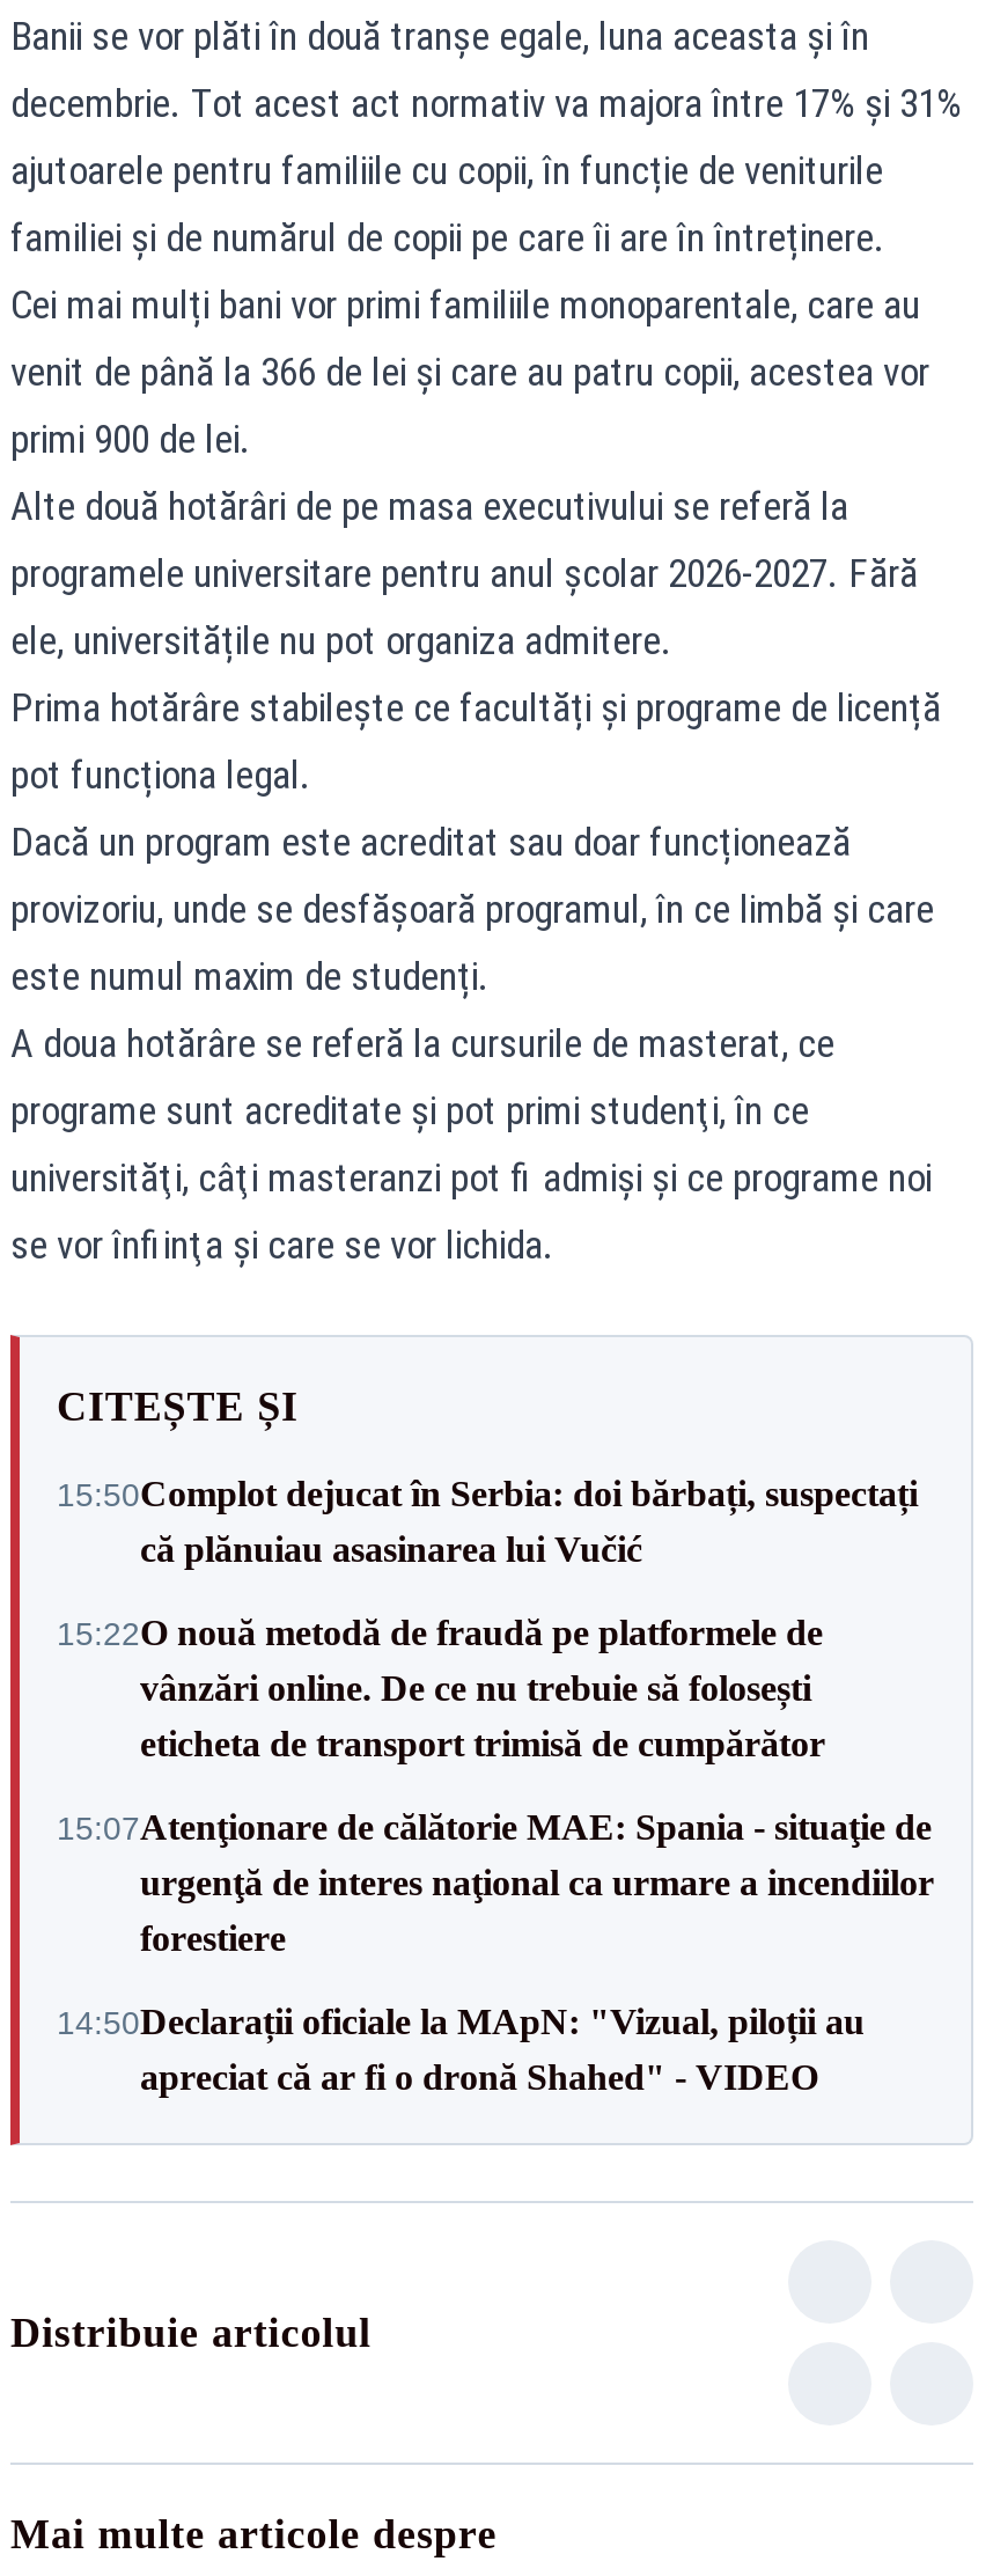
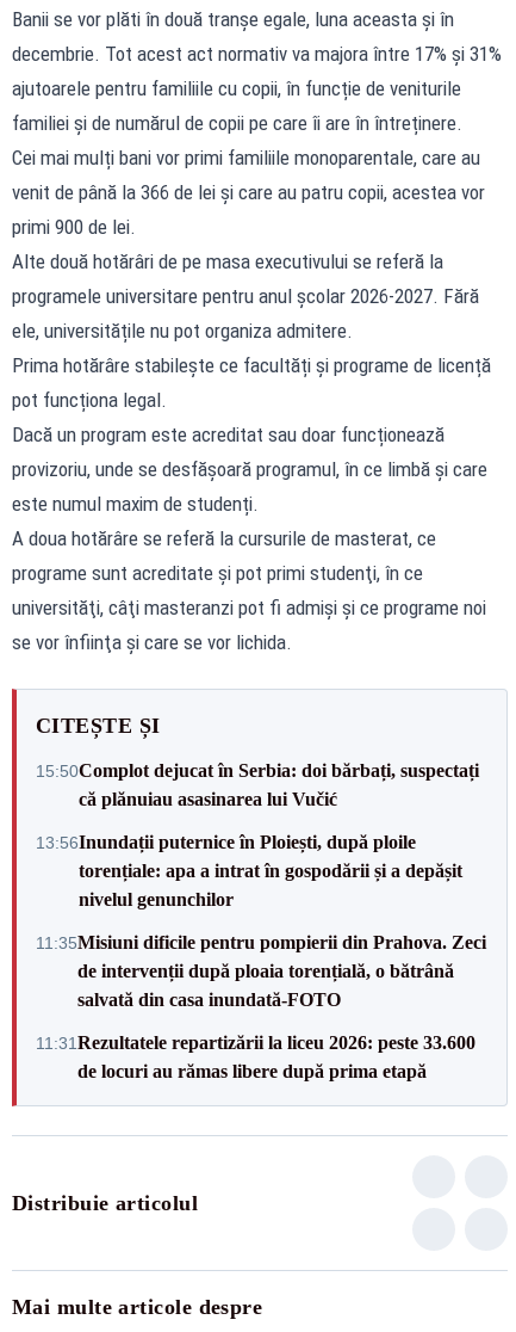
[57,1613,825,1763] 15:22O nouă metodă de fraudă pe platformele de | vânzări online. De ce nu trebuie să folosești | eticheta de transport trimisă de cumpărător -> [36,831,462,909] 13:56Inundații puternice în Ploiești, după ploile | torențiale: apa a intrat în gospodării și a depășit | nivelul genunchilor
[57,1807,934,1958] 15:07Atenţionare de călătorie MAE: Spania - situaţie de | urgenţă de interes naţional ca urmare a incendiilor | forestiere -> [36,932,486,1009] 11:35Misiuni dificile pentru pompierii din Prahova. Zeci | de intervenții după ploaia torențială, o bătrână | salvată din casa inundată-FOTO
[57,2002,865,2097] 14:50Declarații oficiale la MApN: "Vizual, piloții au | apreciat că ar fi o dronă Shahed" - VIDEO -> [36,1032,475,1081] 11:31Rezultatele repartizării la liceu 2026: peste 33.600 | de locuri au rămas libere după prima etapă

